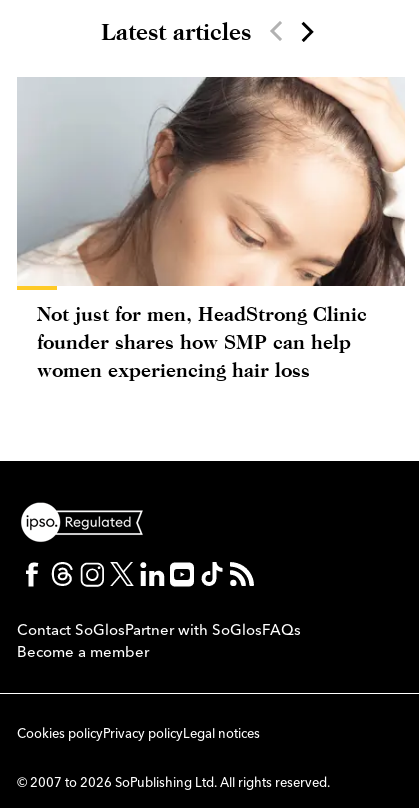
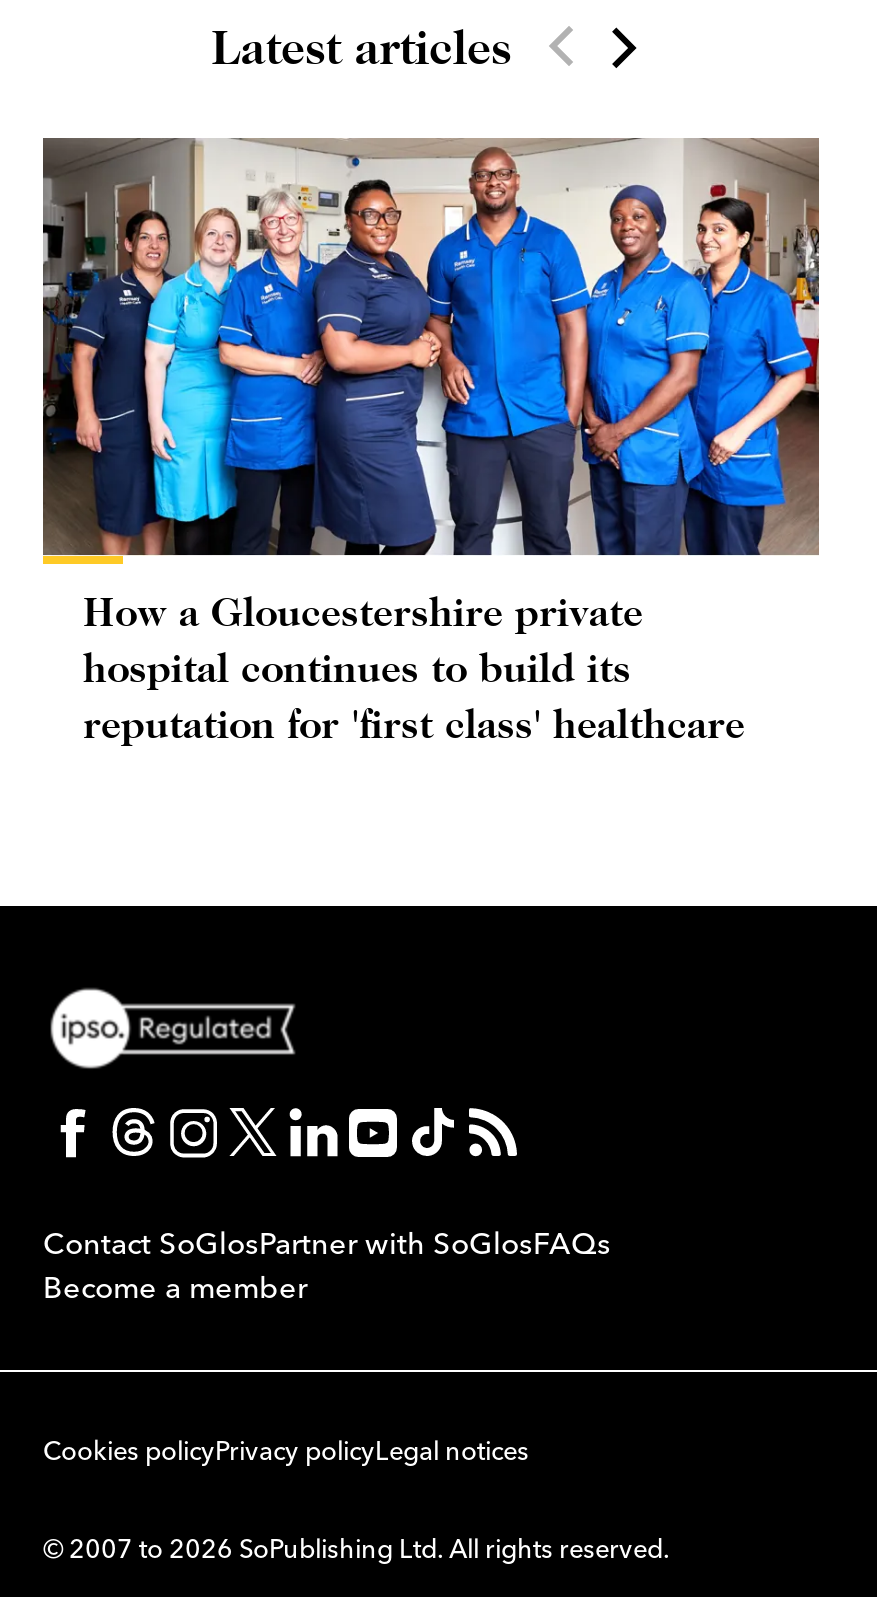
[17,77,405,381] [image] | Not just for men, HeadStrong Clinic | founder shares how SMP can help | women experiencing hair loss -> [41,136,821,746] [image] | How a Gloucestershire private | hospital continues to build its | reputation for 'first class' healthcare

